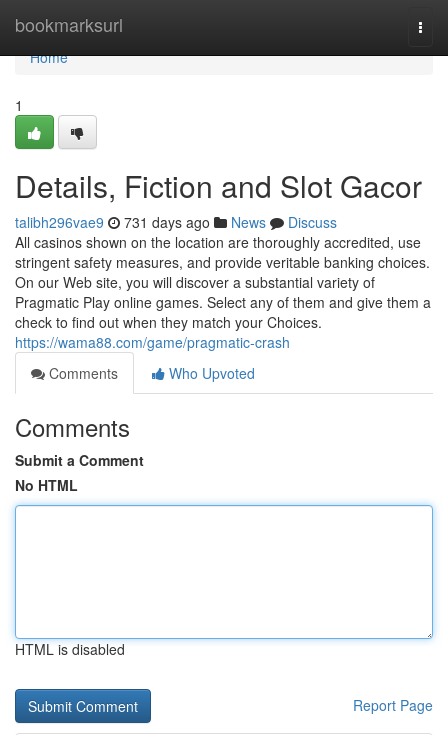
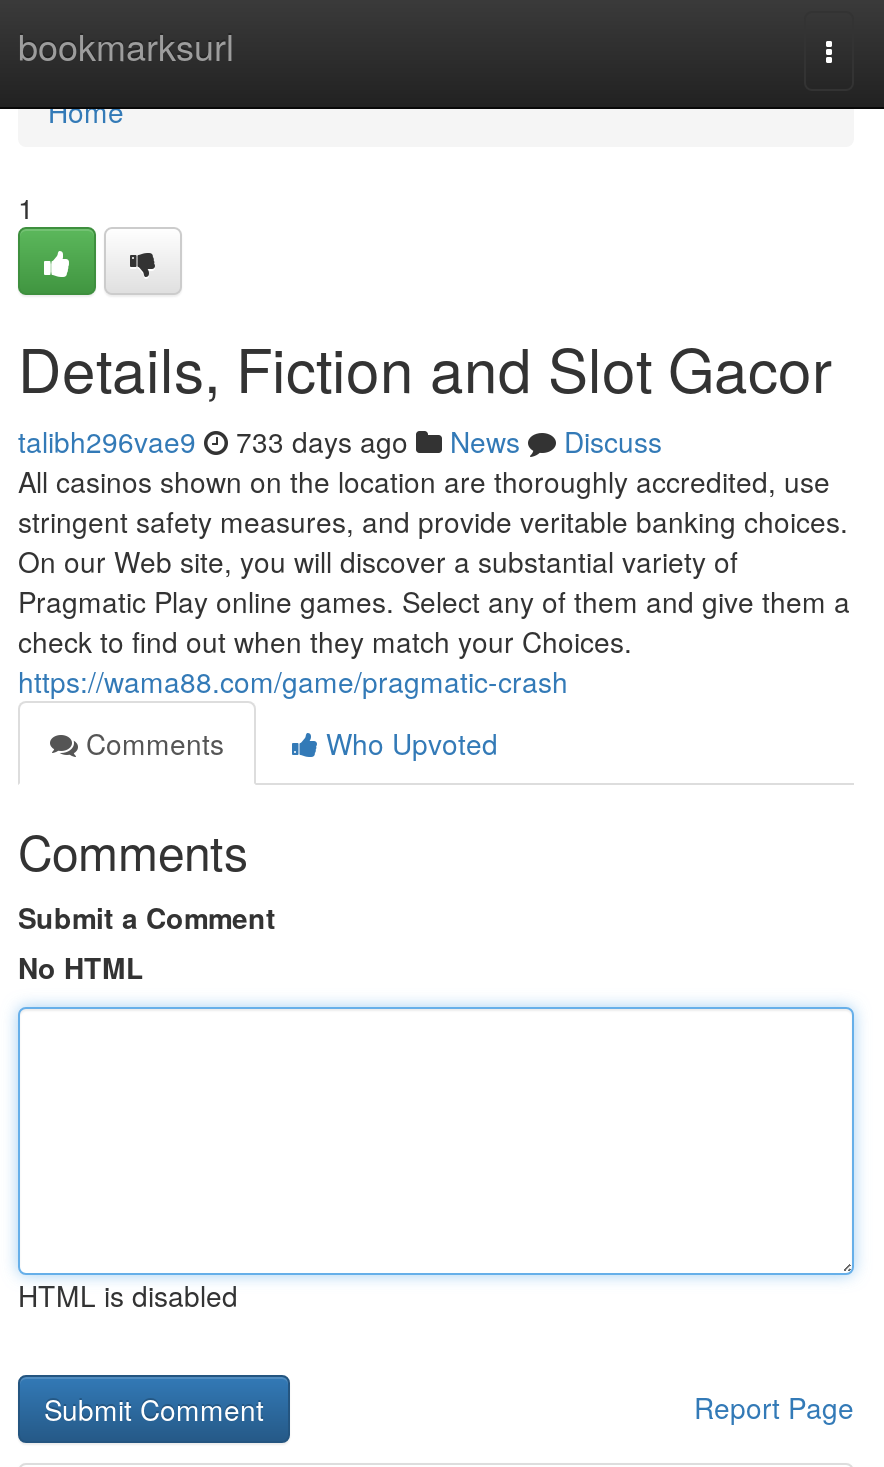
[15,212,337,232] talibh296vae9 731 days ago News Discuss -> [18,421,662,461] talibh296vae9 733 days ago News Discuss

